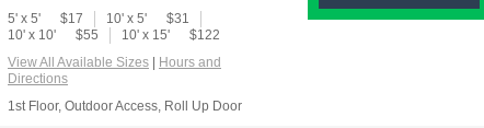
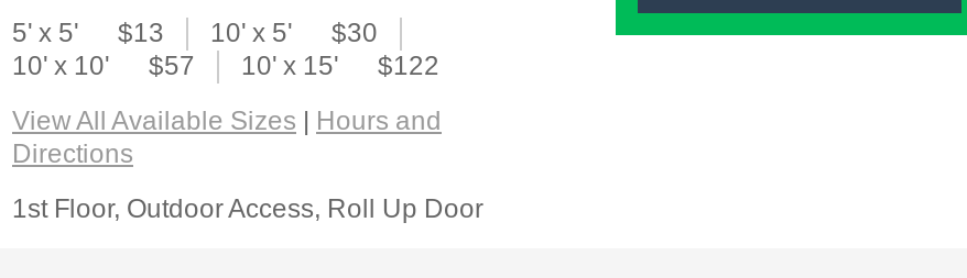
[60,11,83,26] $17 -> [118,18,164,48] $13
[166,11,189,26] $31 -> [332,18,378,48] $30
[8,27,220,43] 10' x 10' $55 10' x 15' $122 -> [12,51,439,81] 10' x 10' $57 10' x 15' $122

